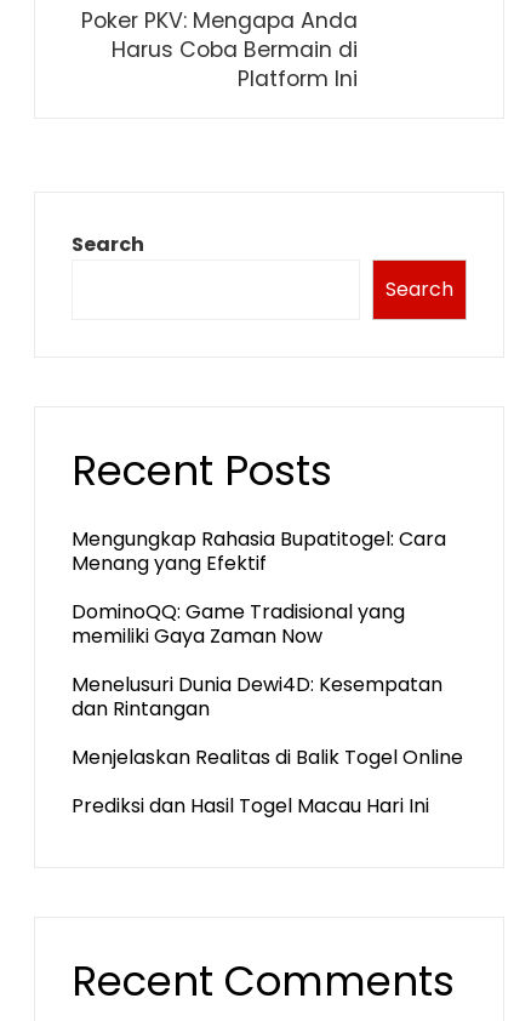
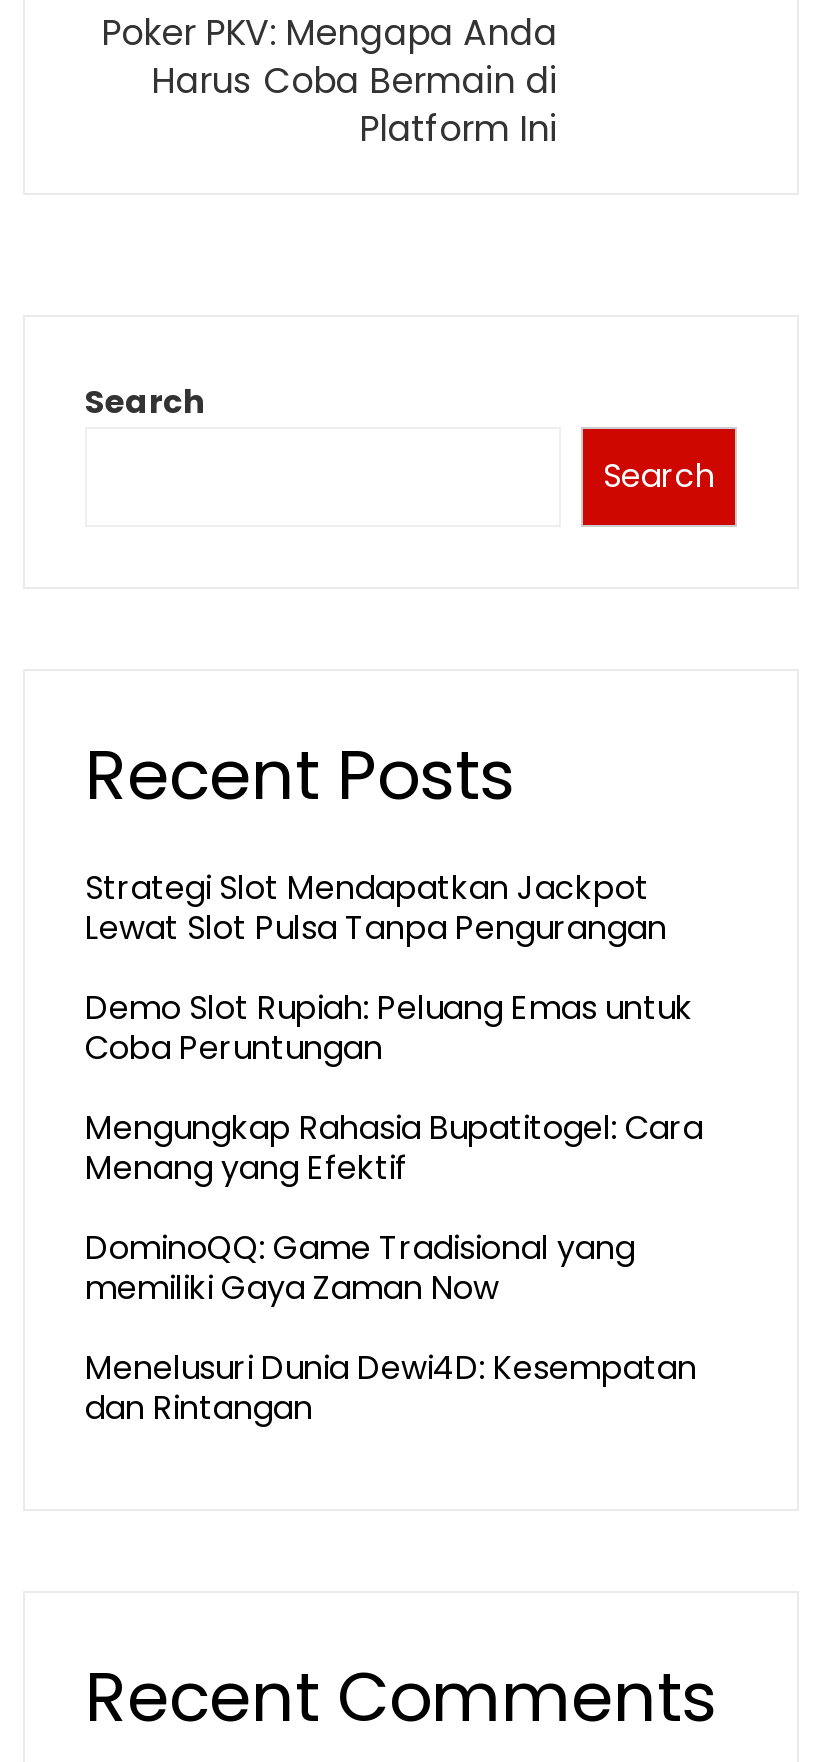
none -> [85,865,693,1071] Strategi Slot Mendapatkan Jackpot | Lewat Slot Pulsa Tanpa Pengurangan | Demo Slot Rupiah: Peluang Emas untuk | Coba Peruntungan
moved [72,525,446,723] -> [85,1105,703,1431]: Mengungkap Rahasia Bupatitogel: Cara | Menang yang Efektif | DominoQQ: Game Tradisional yang | memiliki Gaya Zaman Now | Menelusuri Dunia Dewi4D: Kesempatan | dan Rintangan
[72,743,463,820] Menjelaskan Realitas di Balik Togel Online | Prediksi dan Hasil Togel Macau Hari Ini -> none

